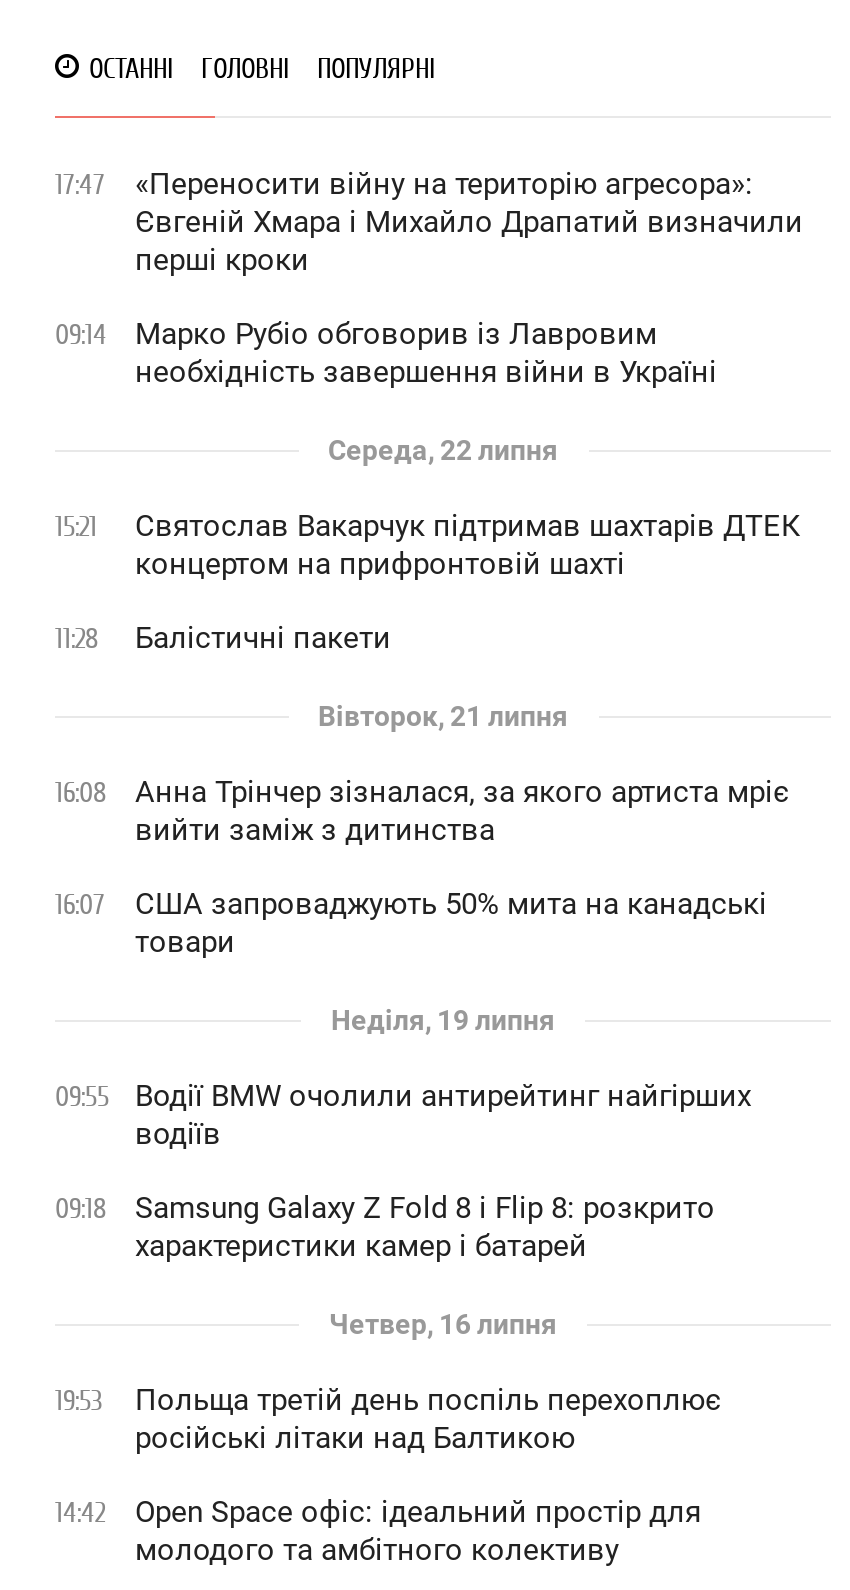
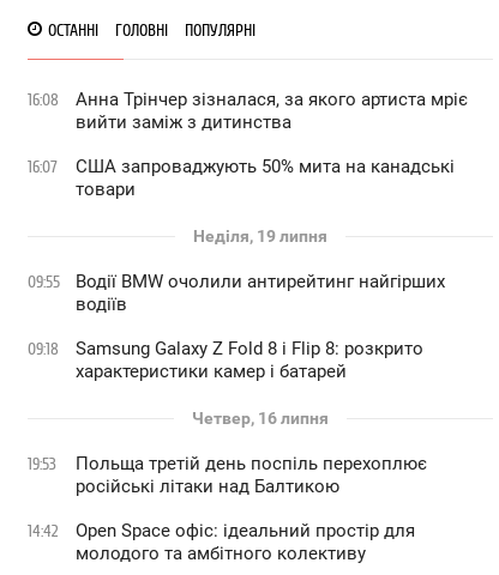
[55,166,803,732] 17:47 | «Переносити війну на територію агресора»: | Євгеній Хмара і Михайло Драпатий визначили | перші кроки | 09:14 | Марко Рубіо обговорив із Лавровим | необхідність завершення війни в Україні | Середа, 22 липня | 15:21 | Святослав Вакарчук підтримав шахтарів ДТЕК | концертом на прифронтовій шахті | 11:28 | Балістичні пакети | Вівторок, 21 липня -> none

